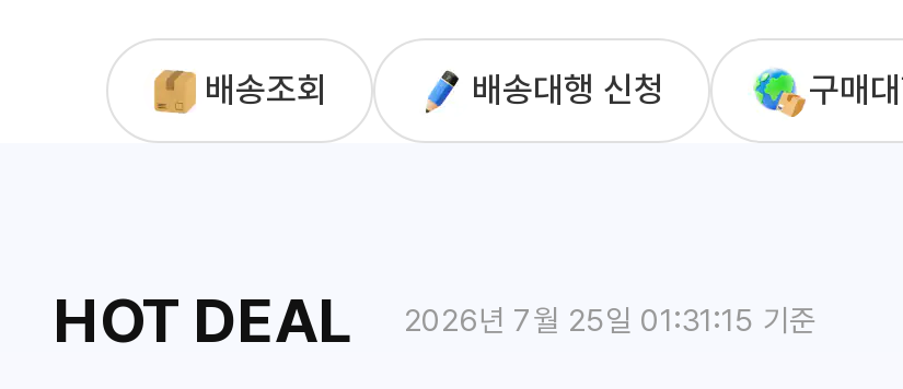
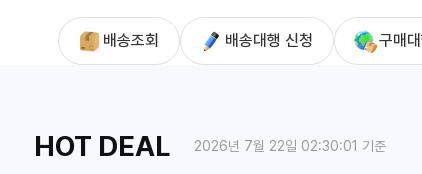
[54,283,815,357] HOT DEAL 2026년 7월 25일 01:31:15 기준 -> [34,129,386,163] HOT DEAL 2026년 7월 22일 02:30:01 기준

